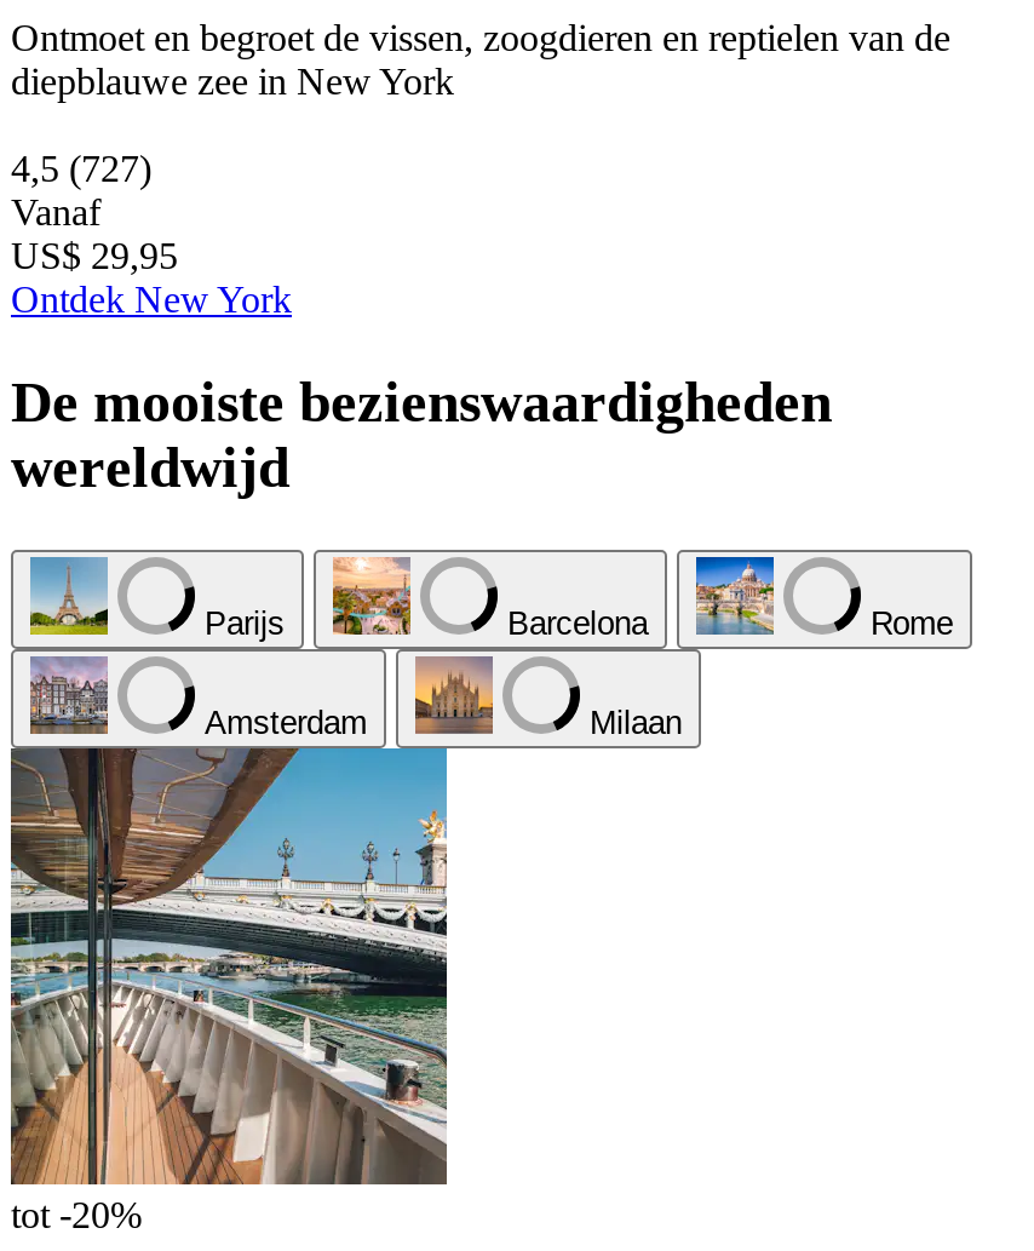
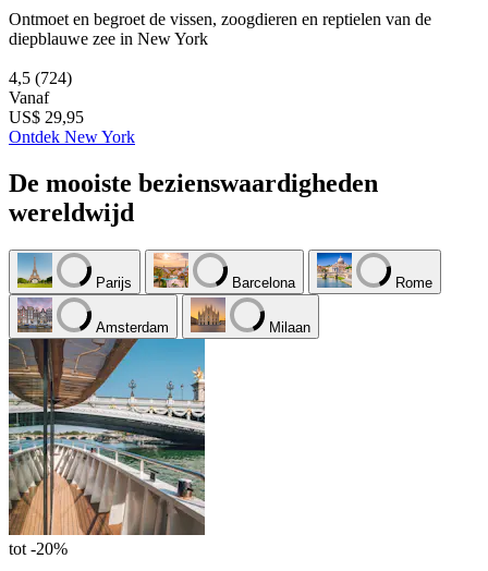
[11,148,151,189] 4,5 (727) -> [9,69,72,87] 4,5 (724)

